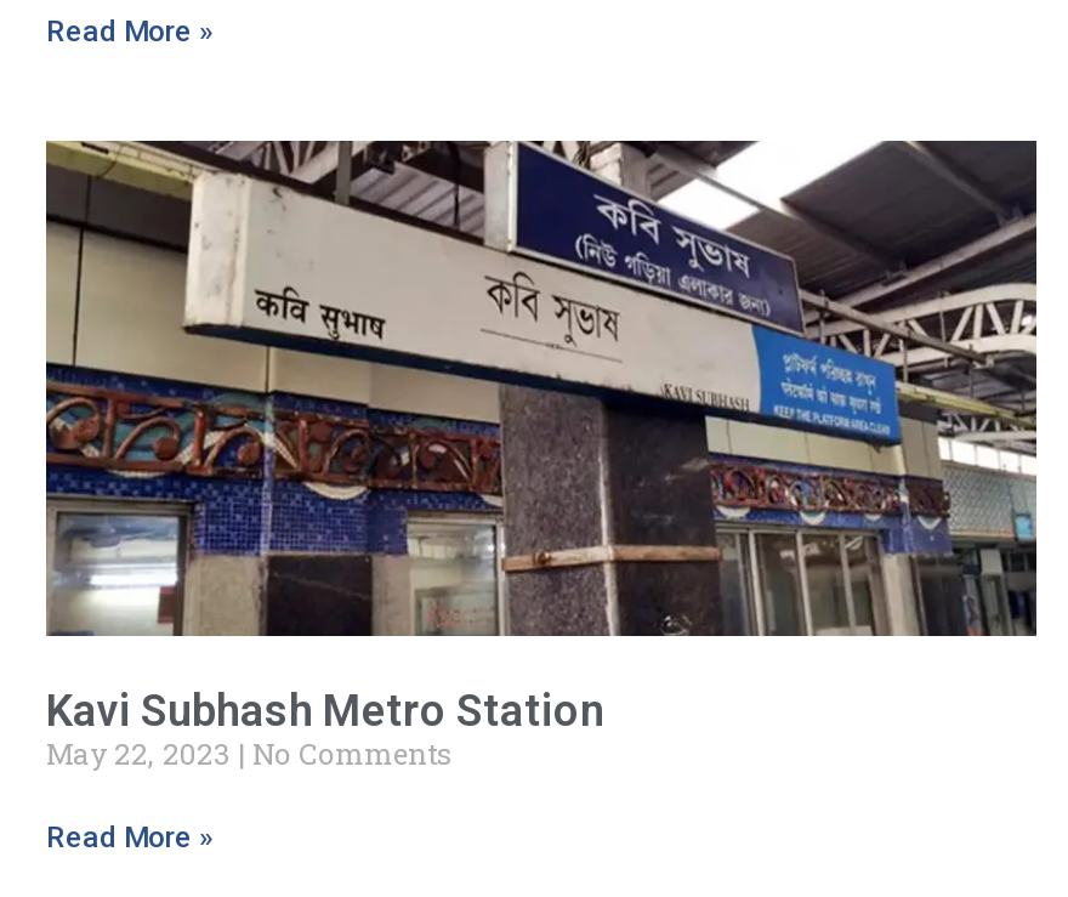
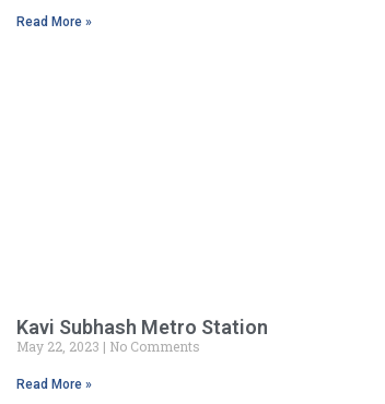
[44,138,1039,638] [image] -> none

